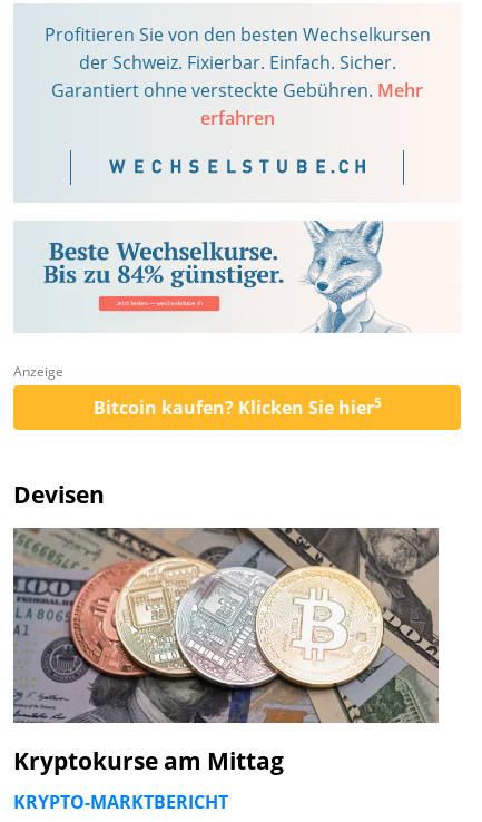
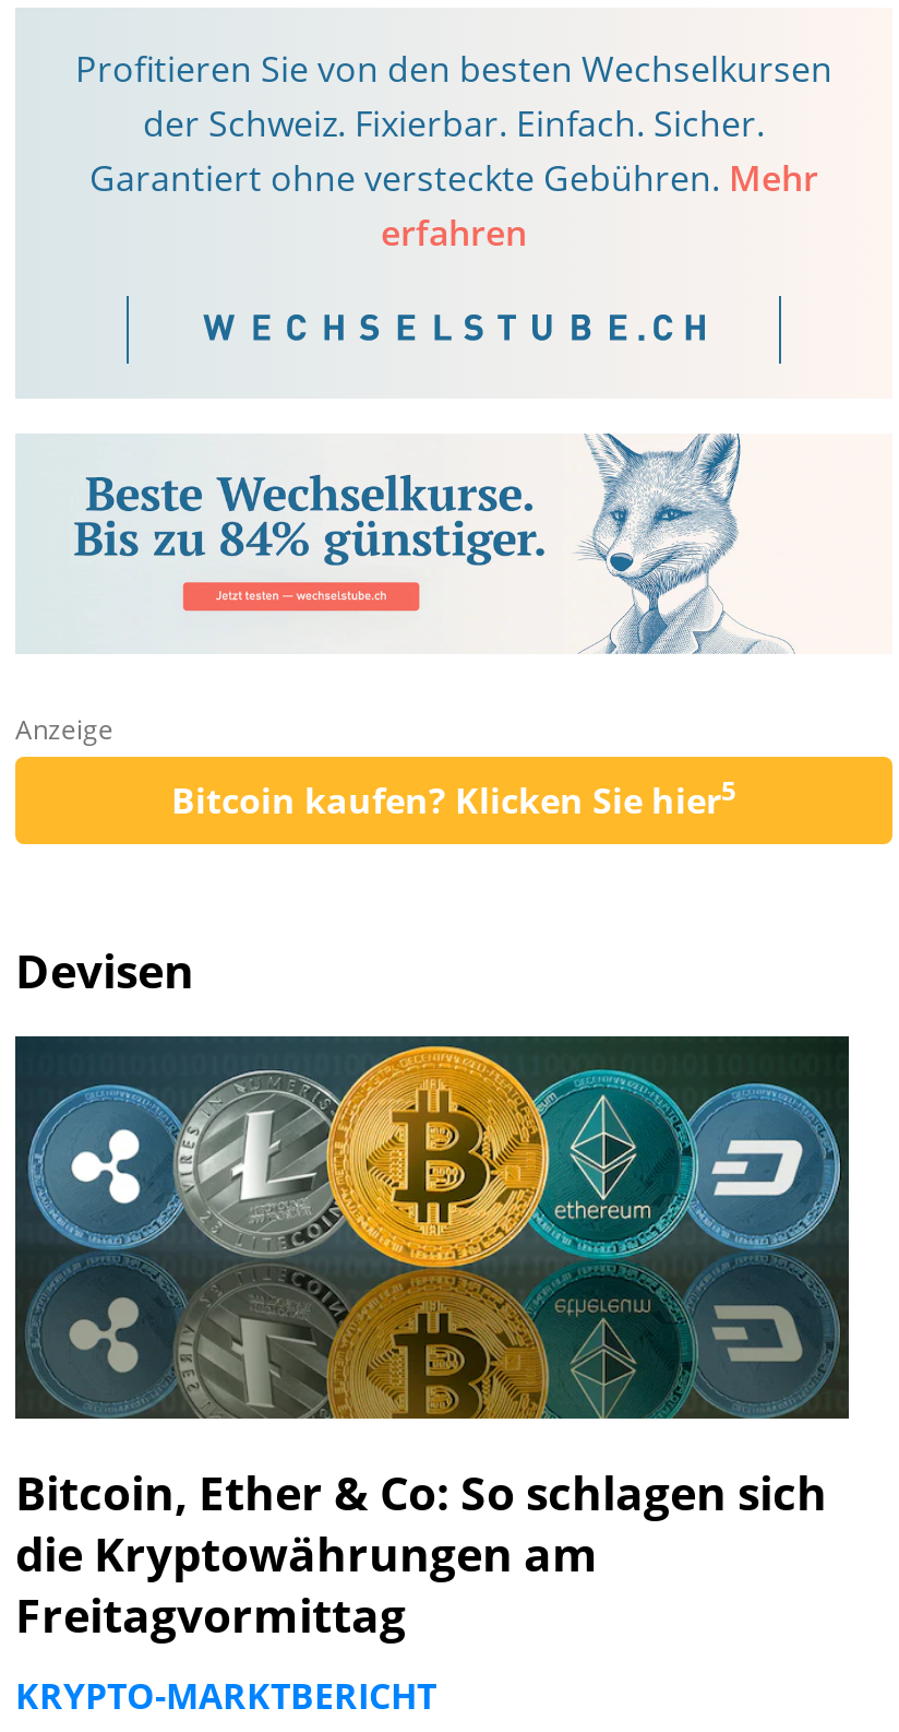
[12,527,440,675] [image] -> [13,1034,851,1421] [image]
[13,745,284,776] Kryptokurse am Mittag -> [15,1462,827,1646] Bitcoin, Ether & Co: So schlagen sich | die Kryptowährungen am | Freitagvormittag

